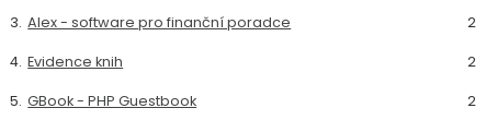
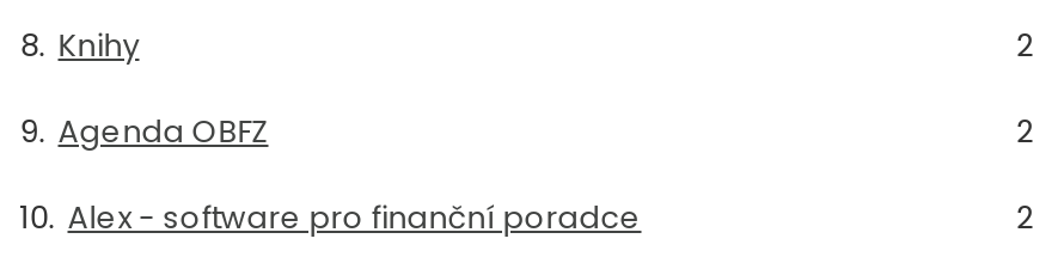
[10,13,291,31] 3. Alex - software pro finanční poradce -> [20,24,139,65] 8. Knihy
[10,52,123,70] 4. Evidence knih -> [20,110,268,151] 9. Agenda OBFZ
[10,91,197,110] 5. GBook - PHP Guestbook -> [20,196,641,237] 10. Alex - software pro finanční poradce

